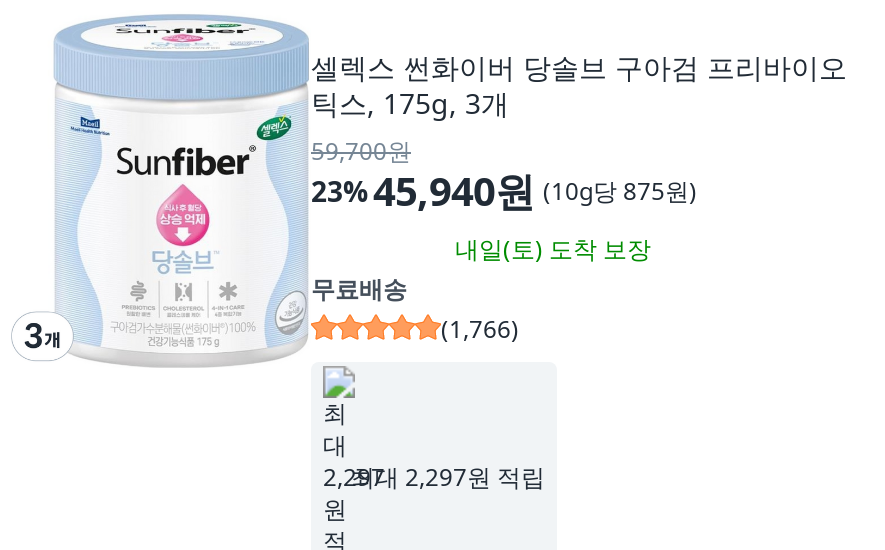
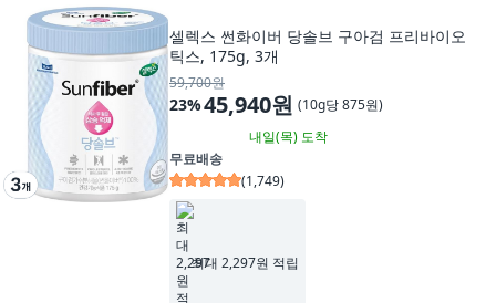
[455,232,651,266] 내일(토) 도착 보장 -> [249,127,328,146] 내일(목) 도착
[441,312,519,346] (1,766) -> [241,171,285,190] (1,749)

